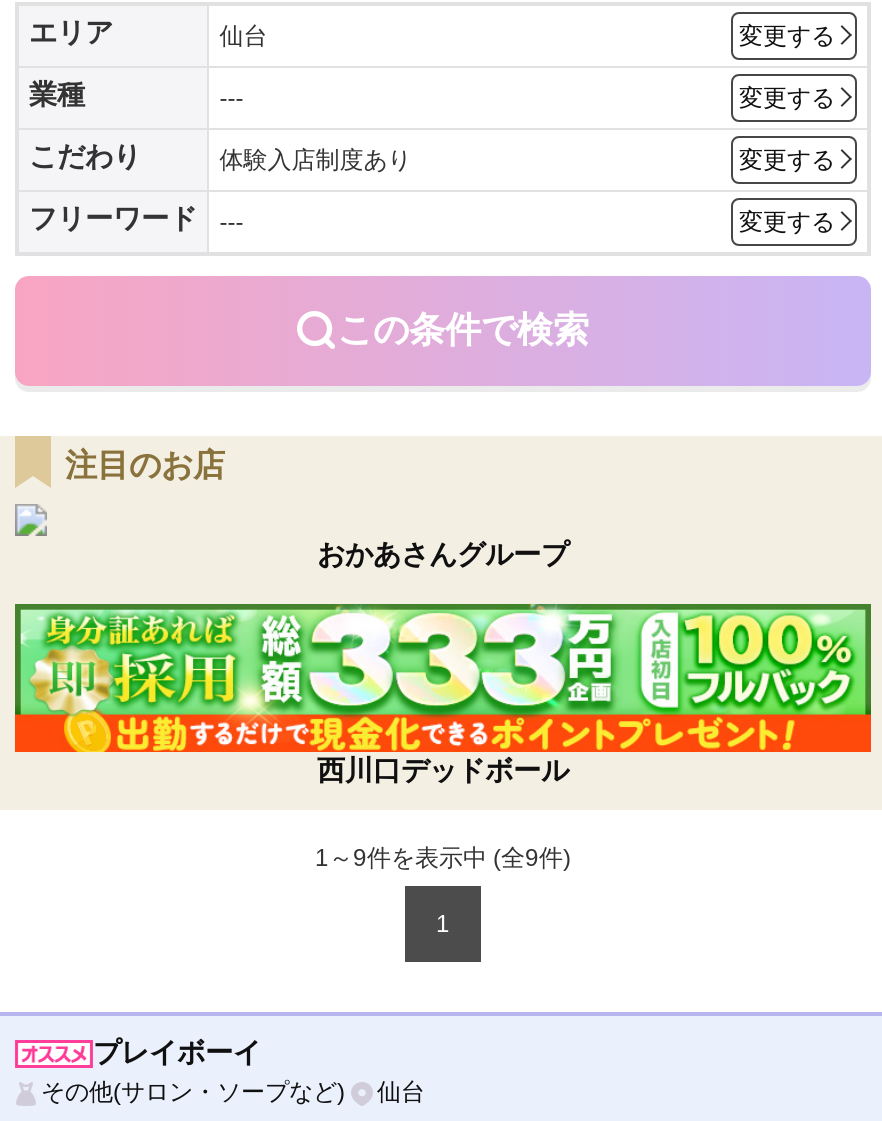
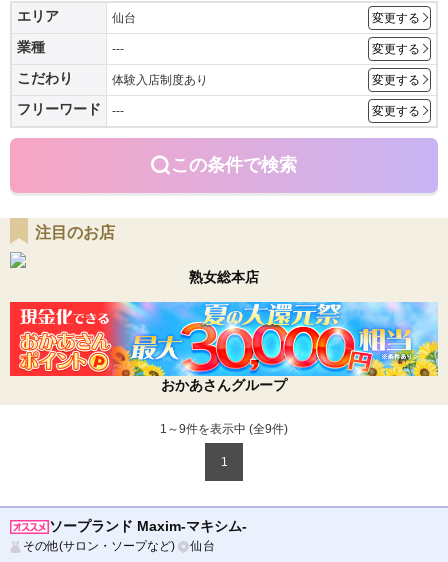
none -> [189,269,259,285] 熟女総本店
moved [317,538,569,570] -> [161,377,287,393]: おかあさんグループ
[13,602,873,754] [image] -> [9,301,439,377] [image]
[317,754,569,786] 西川口デッドボール -> none
[93,1036,261,1068] プレイボーイ -> [49,518,247,534] ソープランド Maxim-マキシム-

